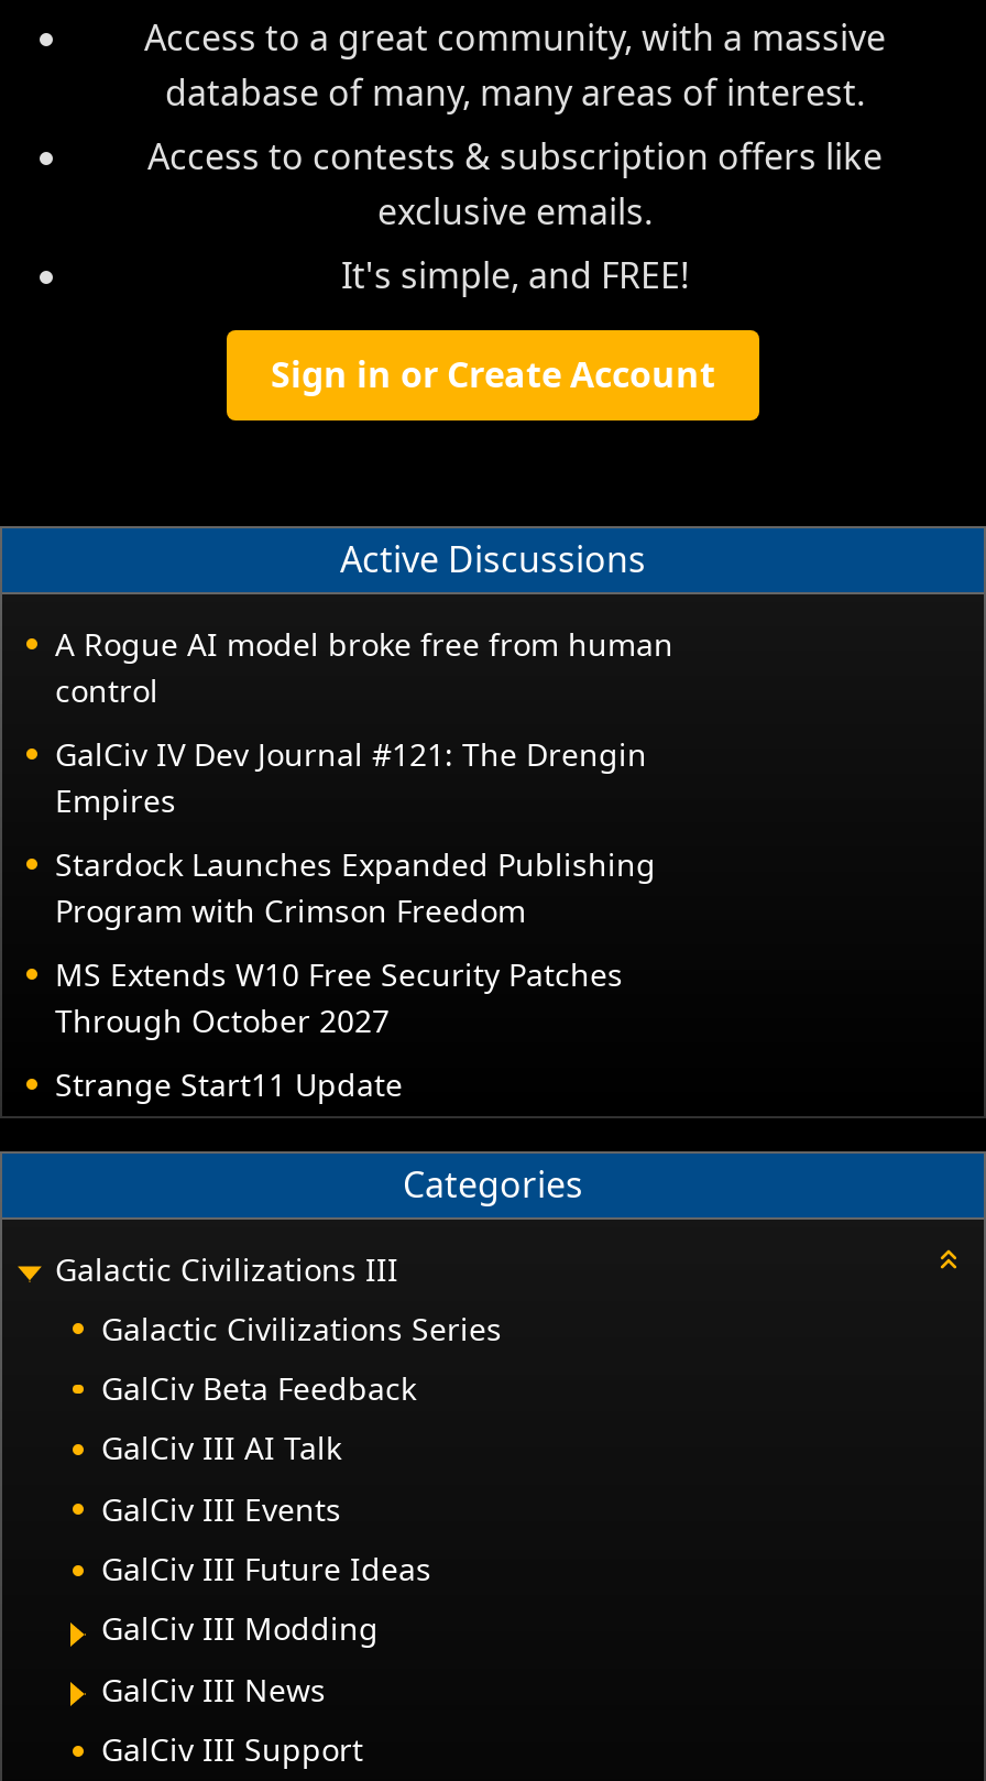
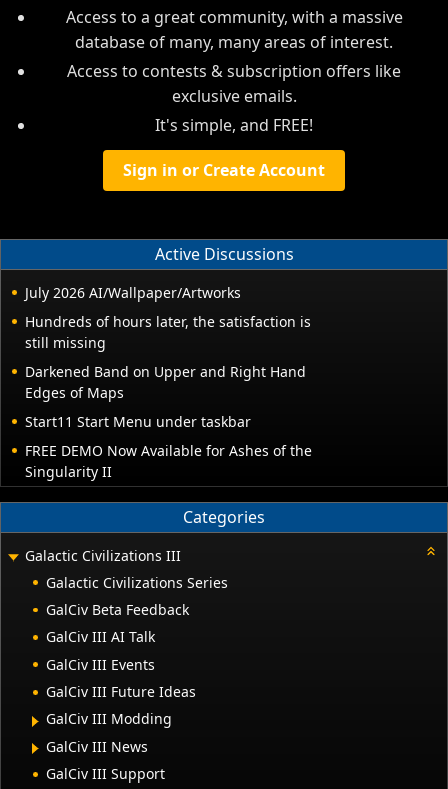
[55,623,673,711] A Rogue AI model broke free from human | control -> [25,283,241,302] July 2026 AI/Wallpaper/Artworks
[55,733,647,821] GalCiv IV Dev Journal #121: The Drengin | Empires -> [25,312,311,352] Hundreds of hours later, the satisfaction is | still missing
[55,843,656,931] Stardock Launches Expanded Publishing | Program with Crimson Freedom -> [25,362,306,402] Darkened Band on Upper and Right Hand | Edges of Maps
[55,953,623,1041] MS Extends W10 Free Security Patches | Through October 2027 -> [25,412,251,431] Start11 Start Menu under taskbar
[55,1063,403,1105] Strange Start11 Update -> [25,441,312,481] FREE DEMO Now Available for Ashes of the | Singularity II

